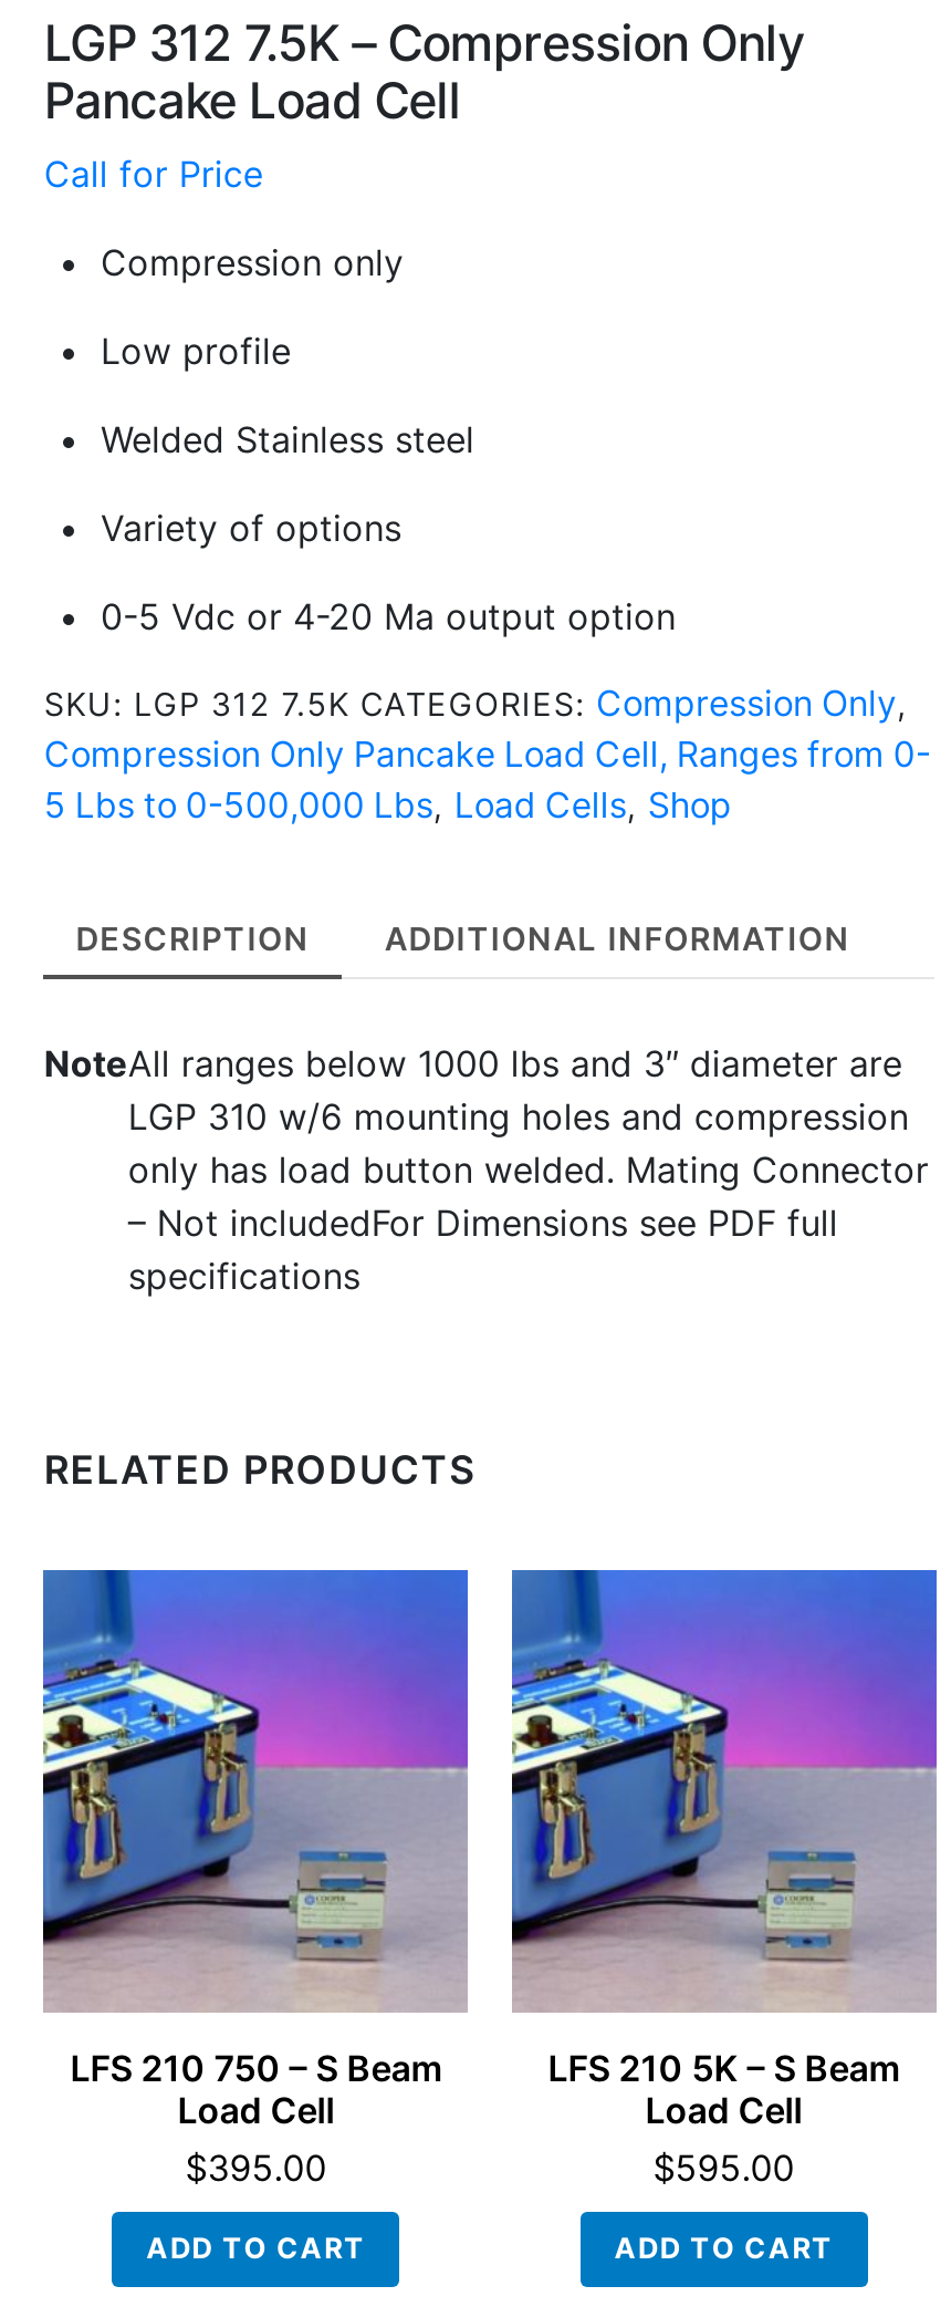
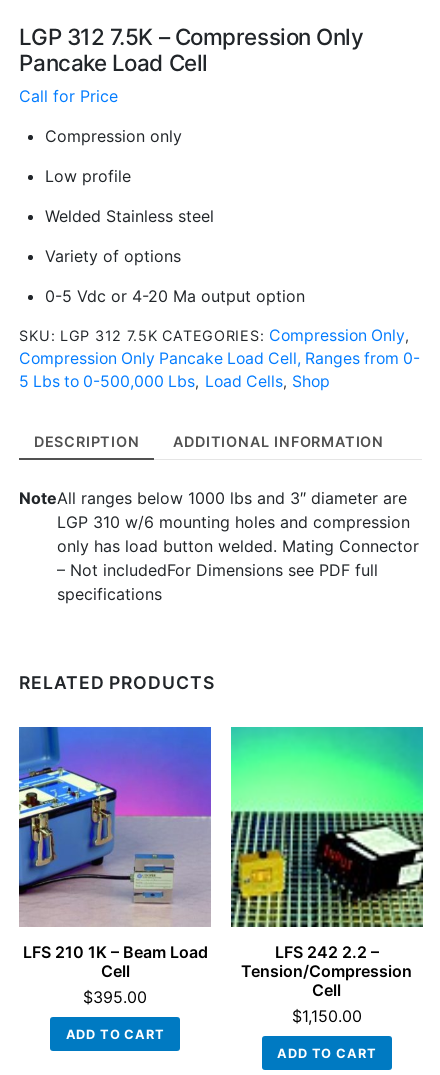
[510,1568,939,2189] [image] | LFS 210 5K – S Beam | Load Cell | $595.00 -> [230,726,424,1026] [image] | LFS 242 2.2 – | Tension/Compression | Cell | $1,150.00
[70,2047,442,2133] LFS 210 750 – S Beam | Load Cell -> [23,942,208,981] LFS 210 1K – Beam Load | Cell

